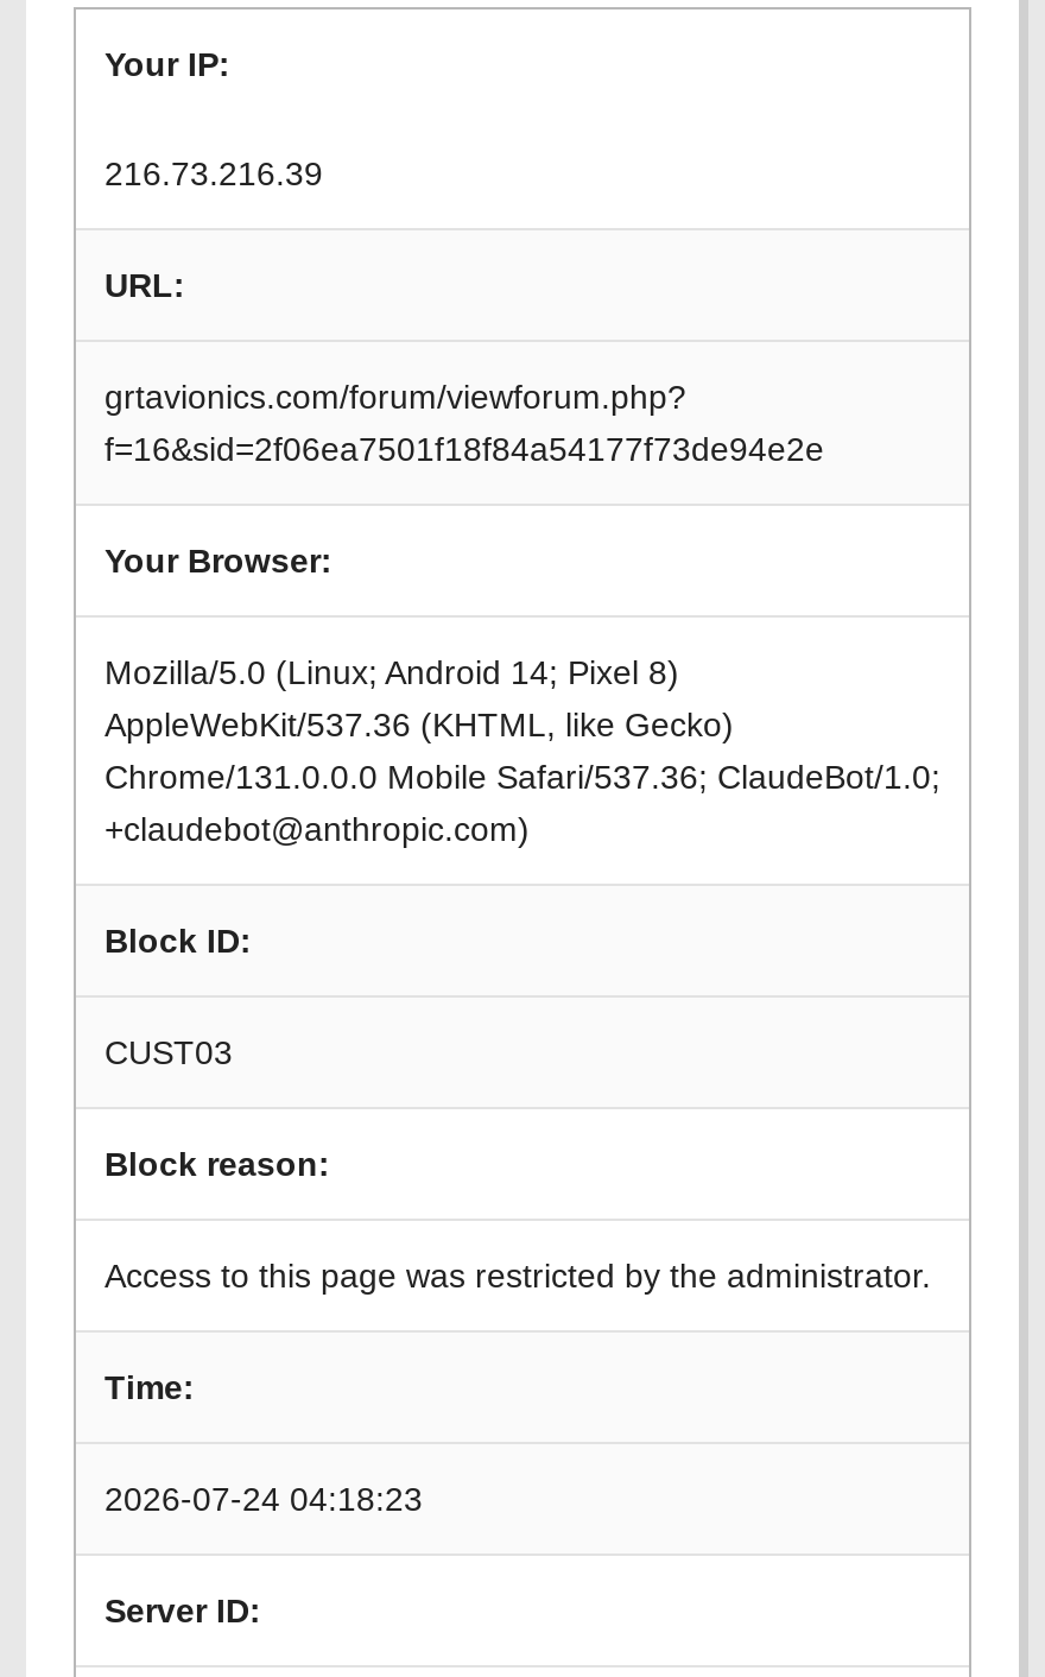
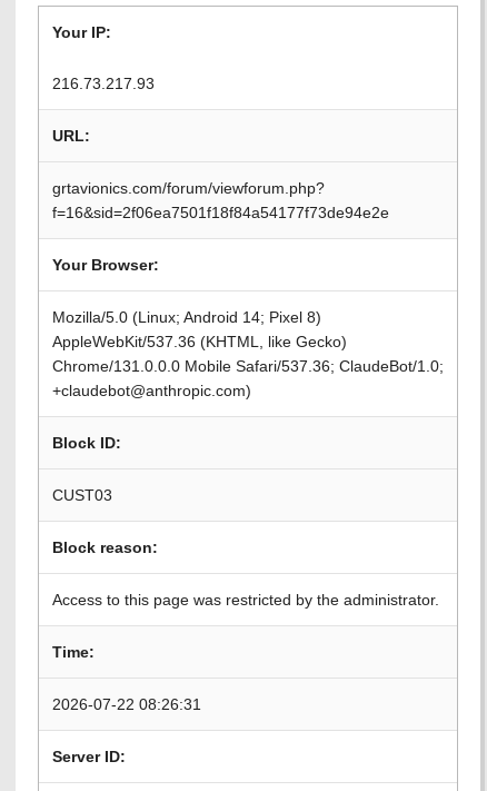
[104,154,323,192] 216.73.216.39 -> [52,75,155,92] 216.73.217.93
[104,1480,423,1518] 2026-07-24 04:18:23 -> [52,695,201,713] 2026-07-22 08:26:31

